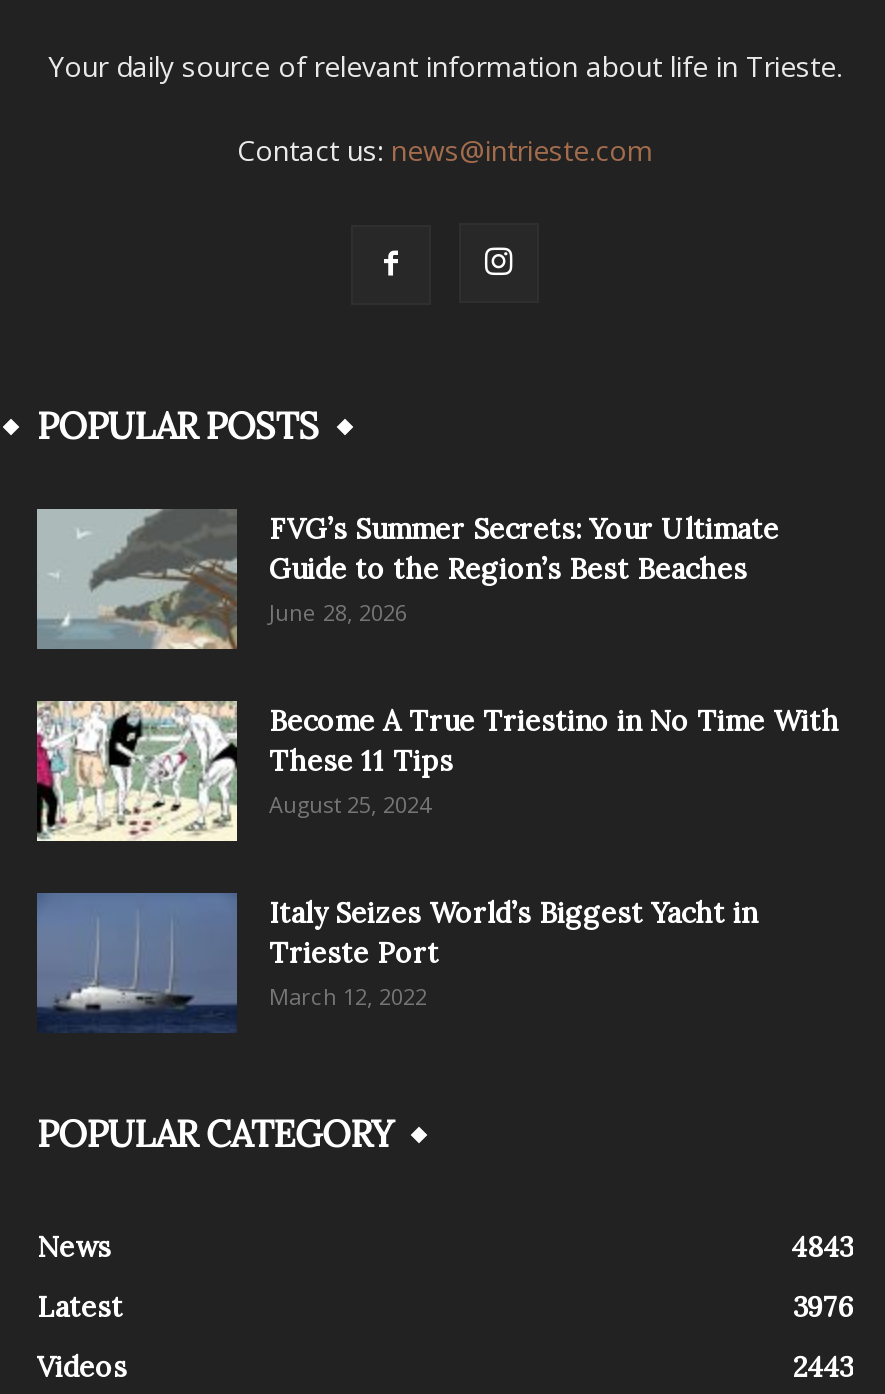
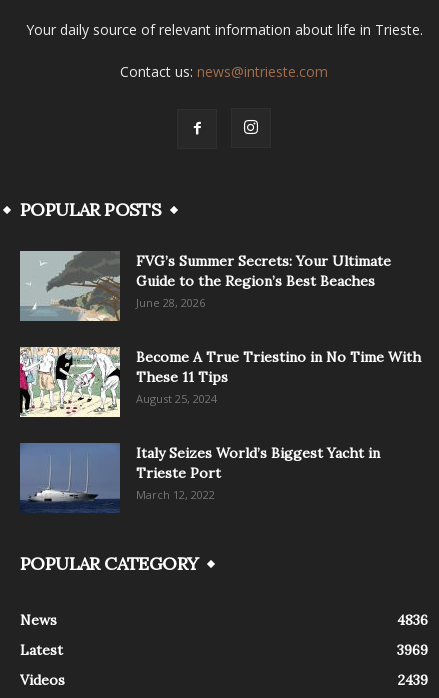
[791,1228,853,1264] 4843 -> [397,611,428,629] 4836
[793,1288,853,1324] 3976 -> [397,641,428,659] 3969
[793,1348,853,1384] 2443 -> [398,671,428,689] 2439

